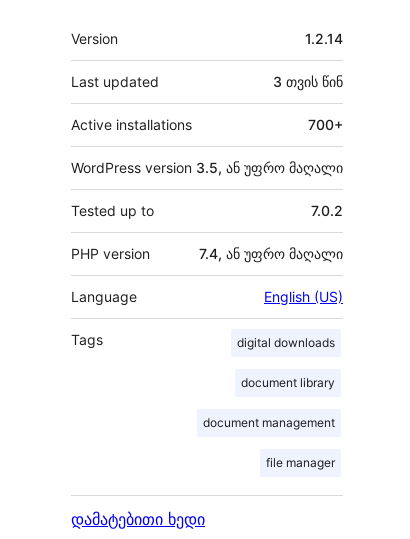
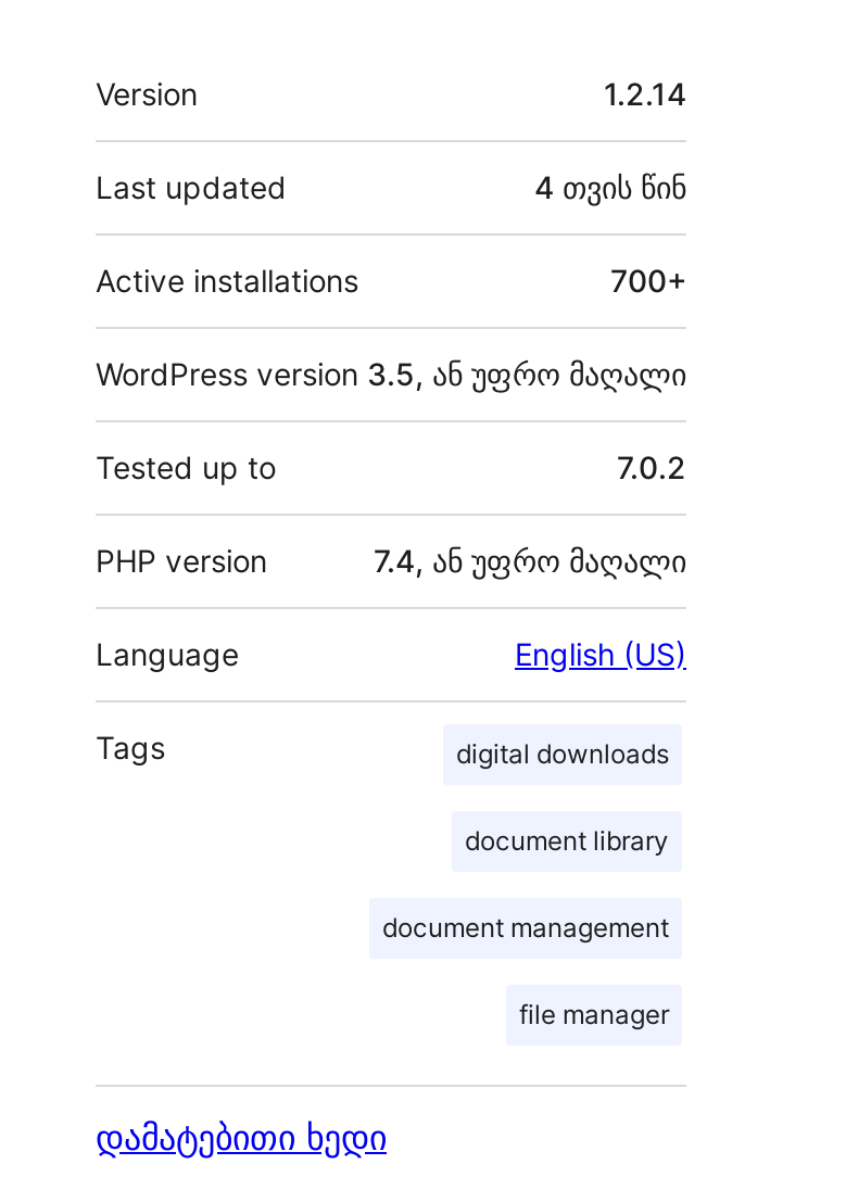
[273,73,343,90] 3 თვის წინ -> [534,169,686,206] 4 თვის წინ

